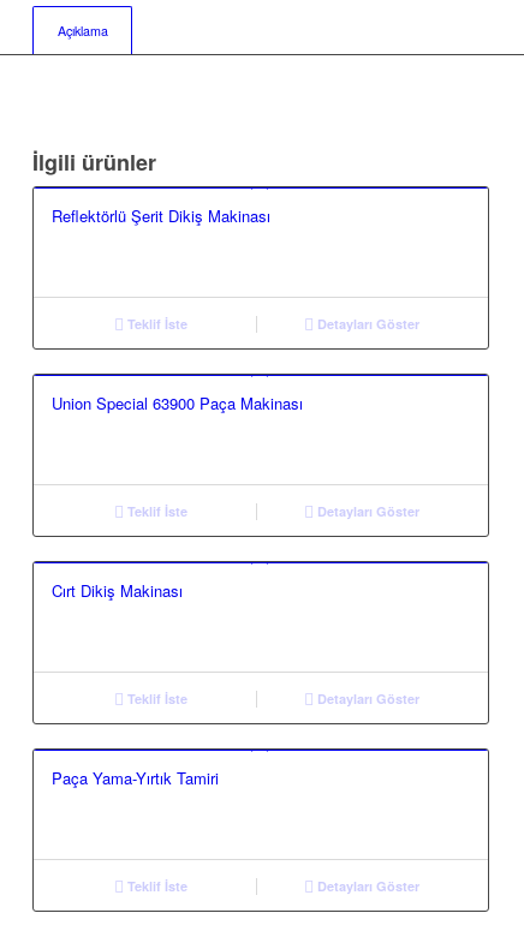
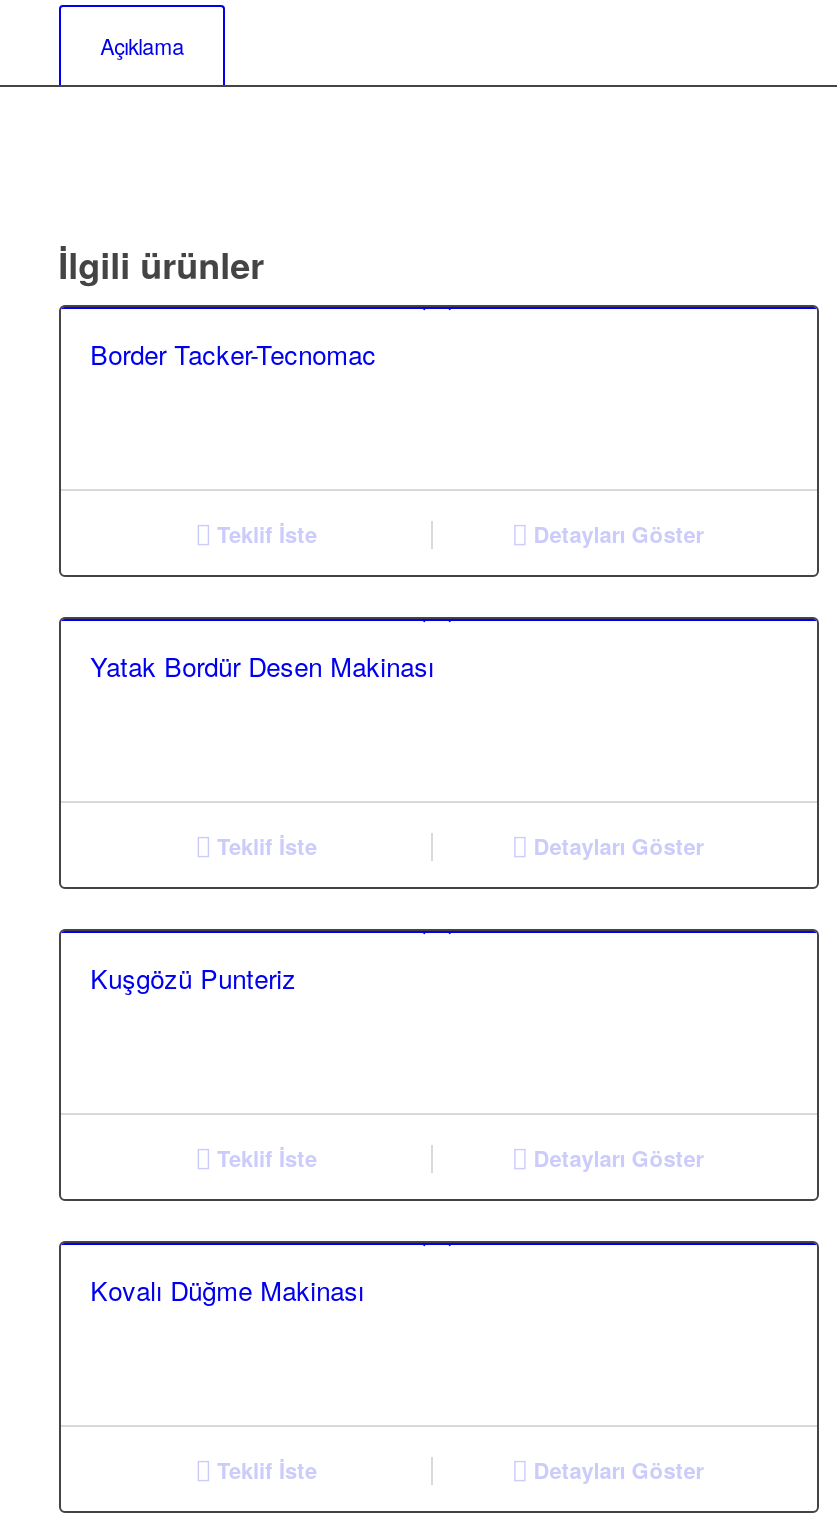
[51,204,270,227] Reflektörlü Şerit Dikiş Makinası -> [90,335,376,373] Border Tacker-Tecnomac
[51,392,302,414] Union Special 63900 Paça Makinası -> [90,647,434,685] Yatak Bordür Desen Makinası
[51,579,182,602] Cırt Dikiş Makinası -> [90,959,296,997] Kuşgözü Punteriz
[51,766,218,789] Paça Yama-Yırtık Tamiri -> [90,1271,364,1309] Kovalı Düğme Makinası

